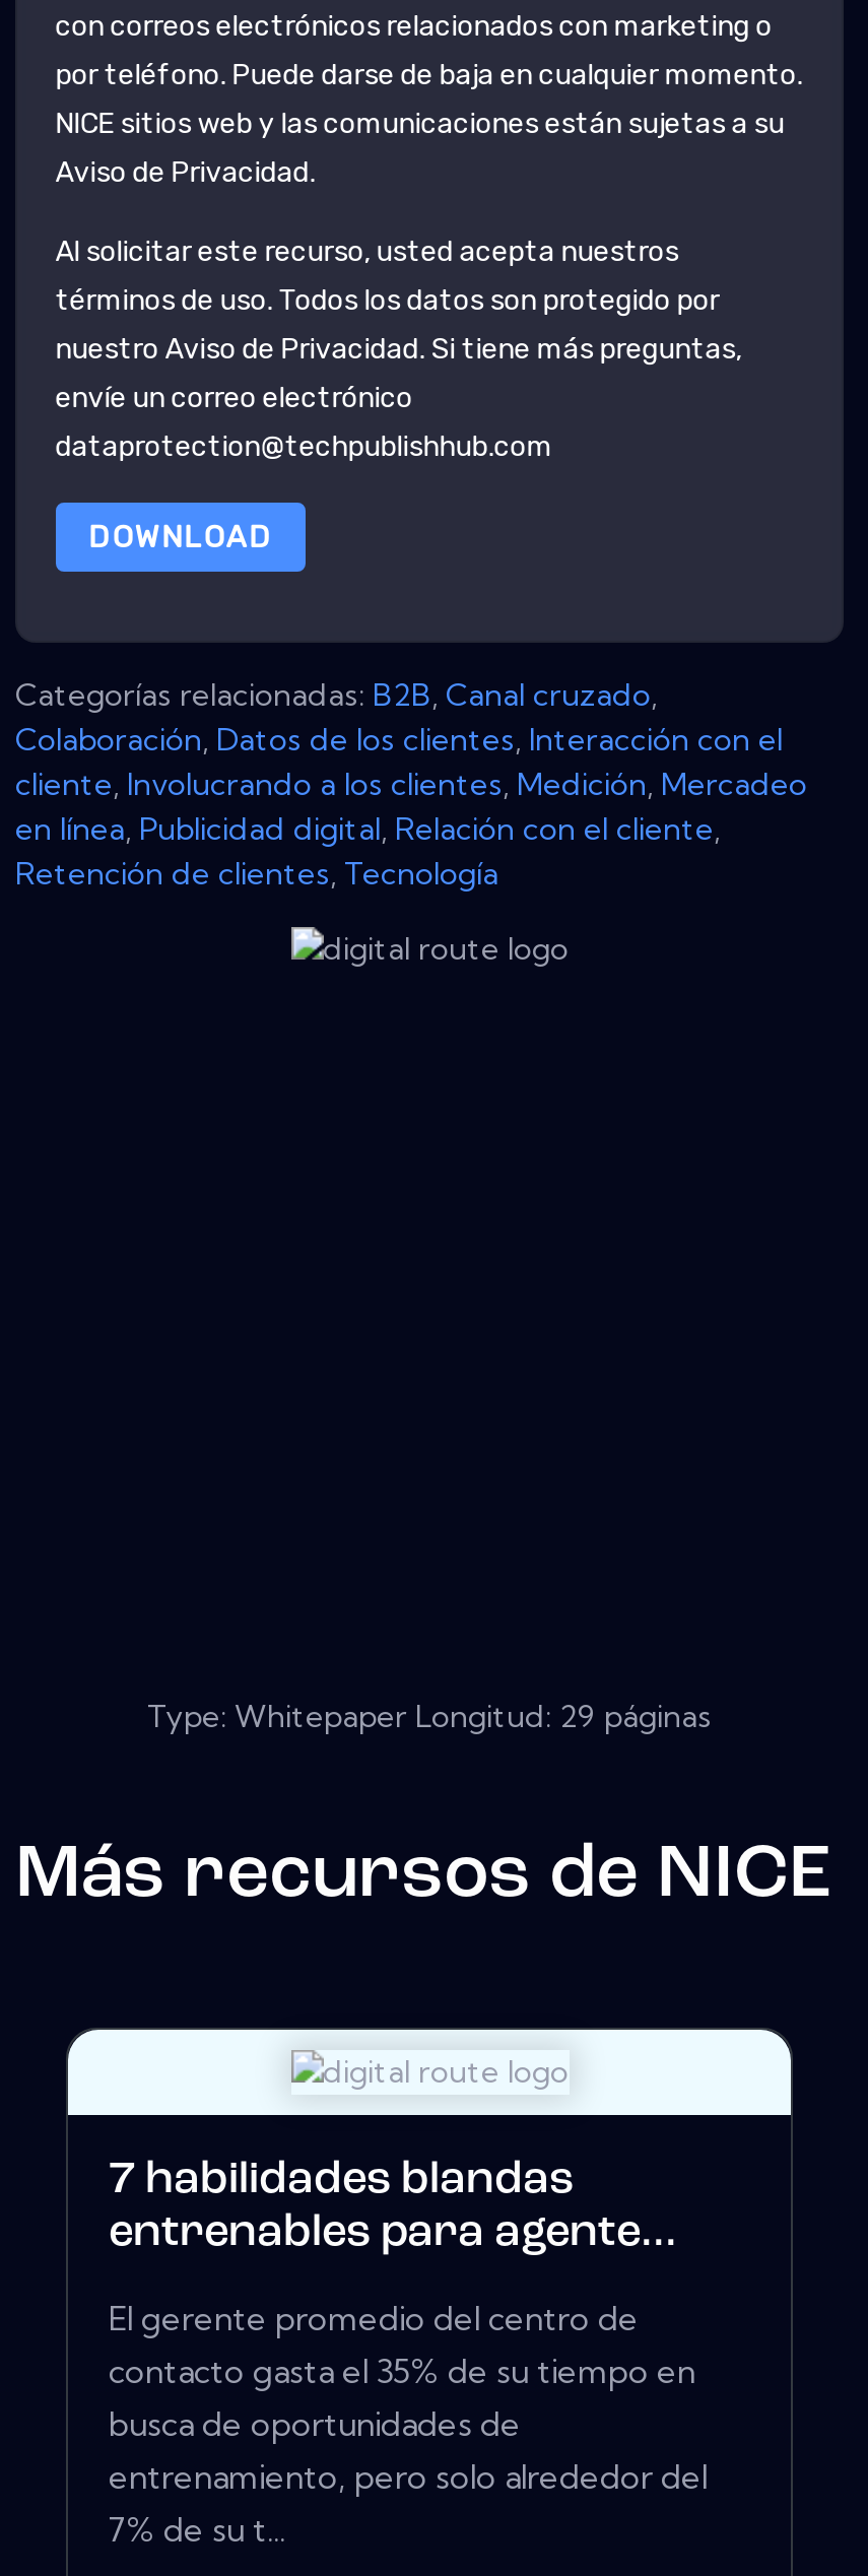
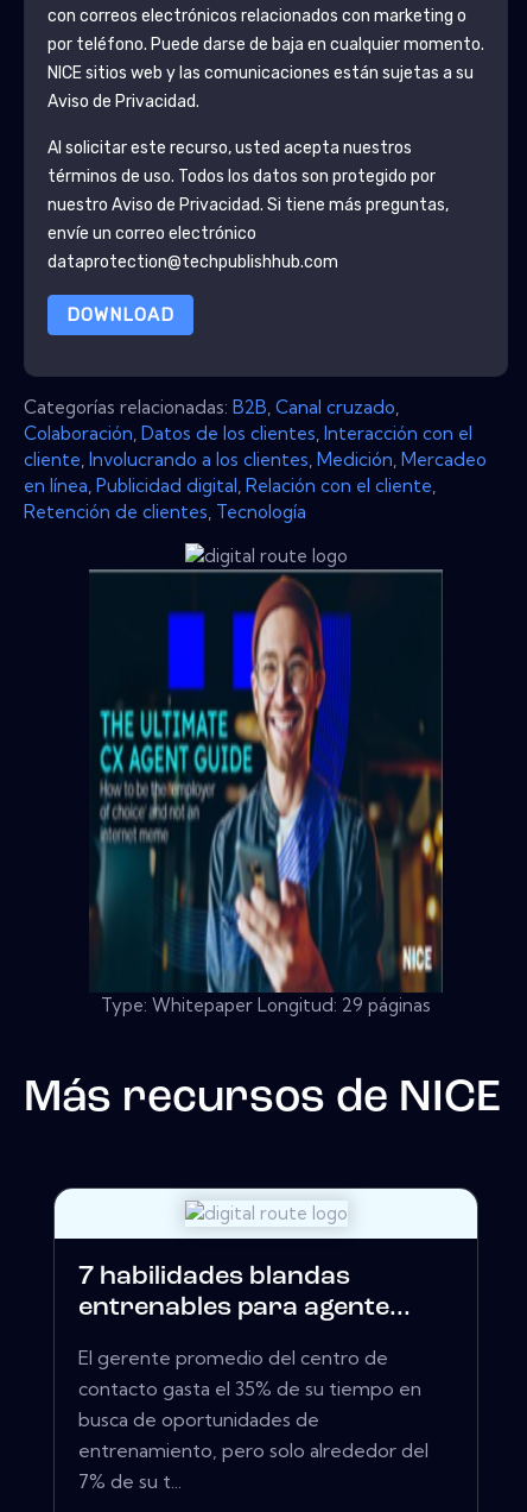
none -> [89,568,444,991] [image]

